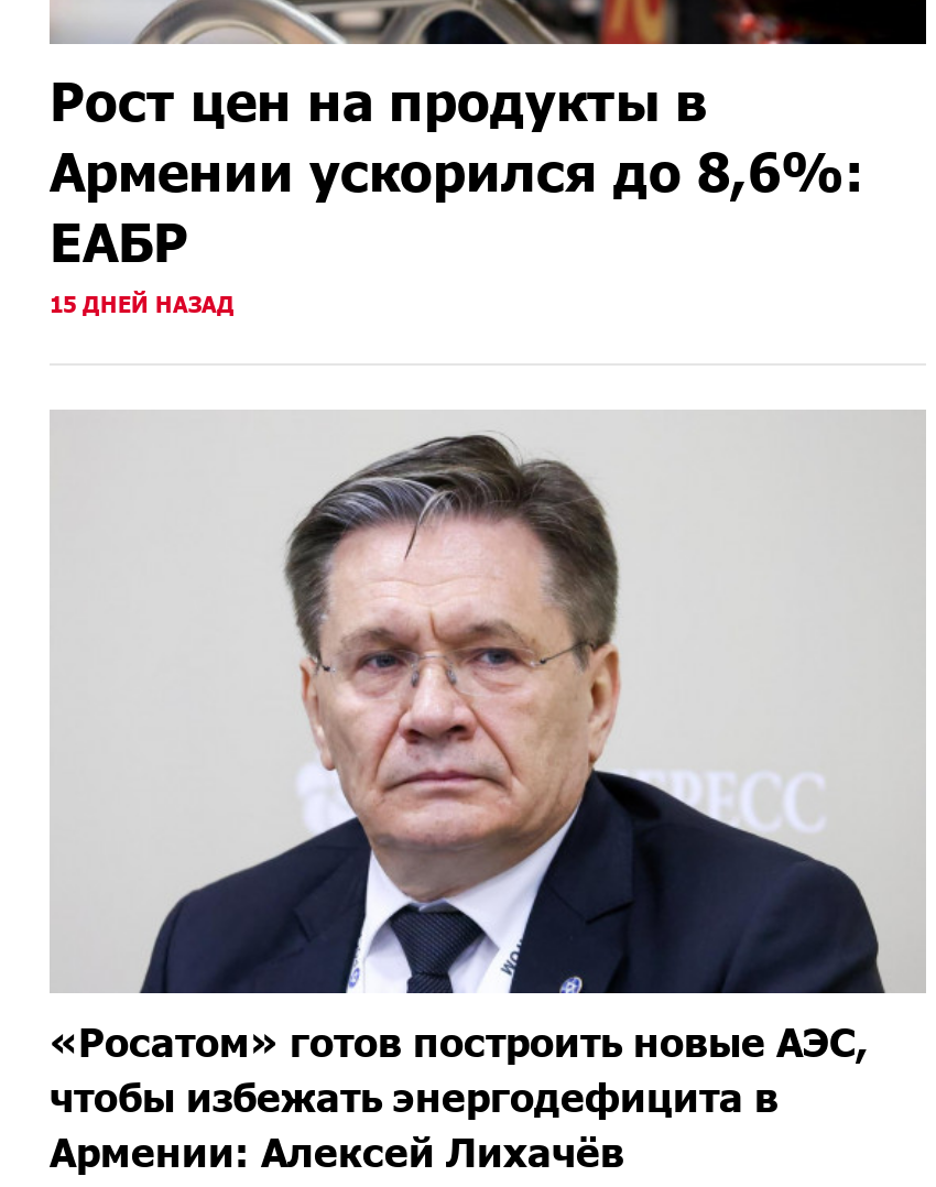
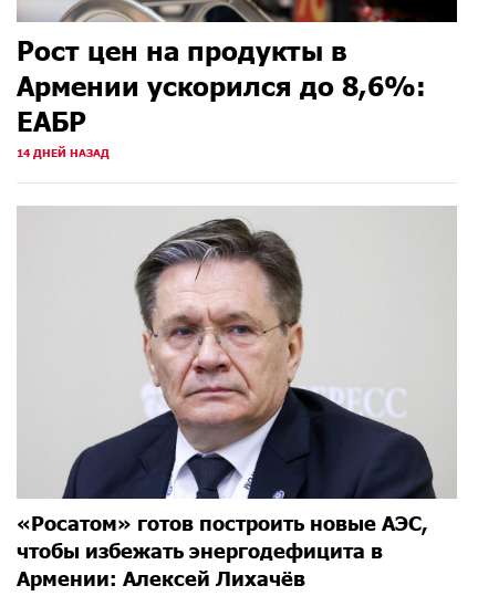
[50,290,235,316] 15 ДНЕЙ НАЗАД -> [17,146,110,159] 14 ДНЕЙ НАЗАД

